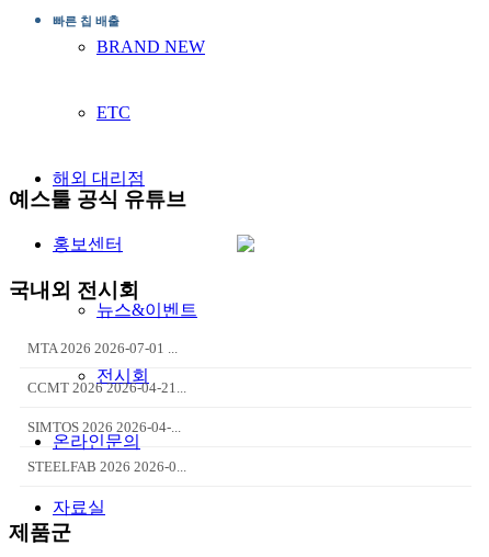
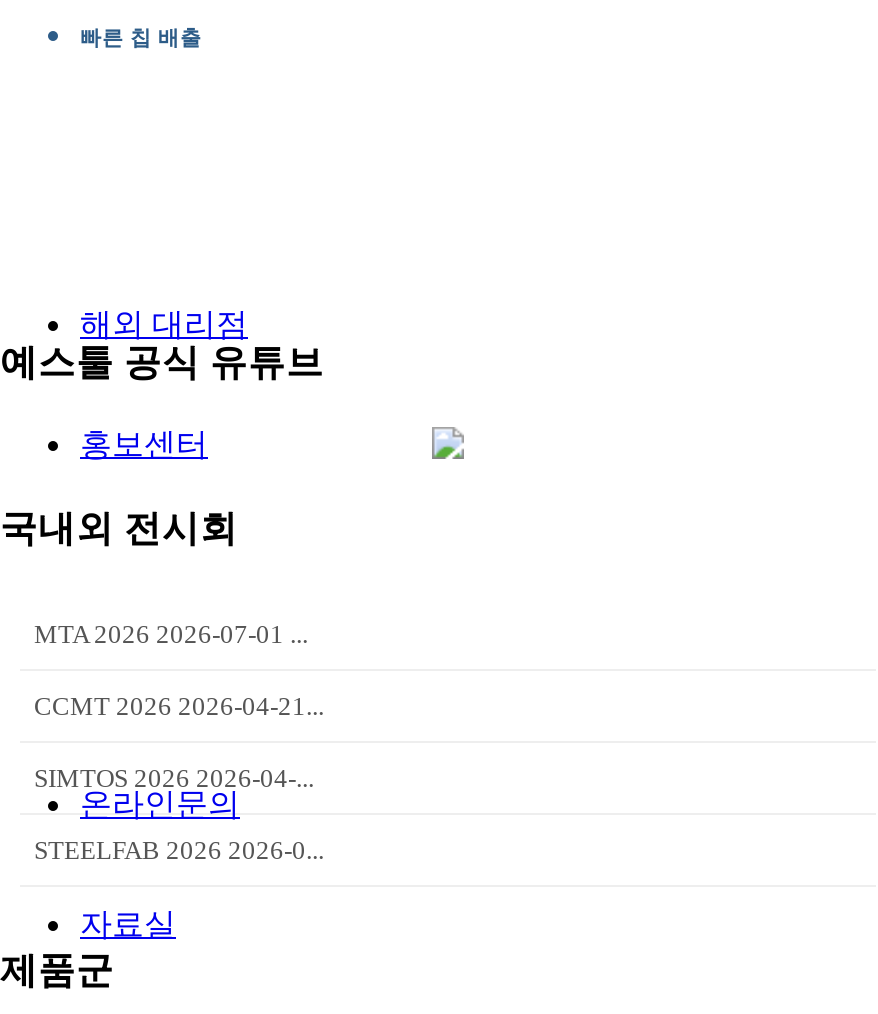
[96,37,205,56] BRAND NEW -> none
[96,103,130,122] ETC -> none
[96,300,197,319] 뉴스&이벤트 -> none
[96,366,149,385] 전시회 -> none

